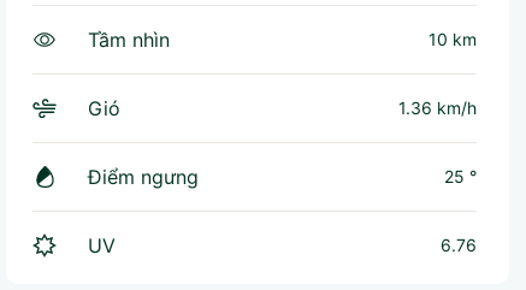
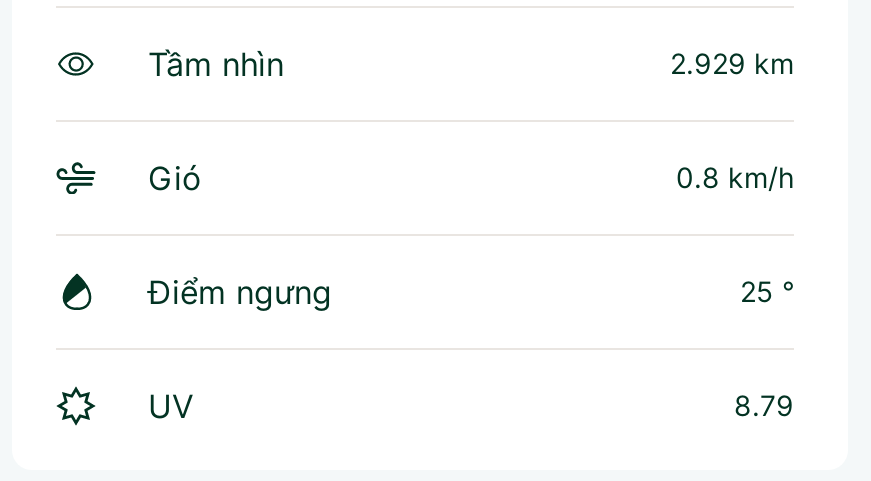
[429,29,477,49] 10 km -> [670,46,794,80] 2.929 km
[398,97,477,118] 1.36 km/h -> [676,160,794,194] 0.8 km/h
[441,234,477,255] 6.76 -> [734,388,794,422] 8.79

